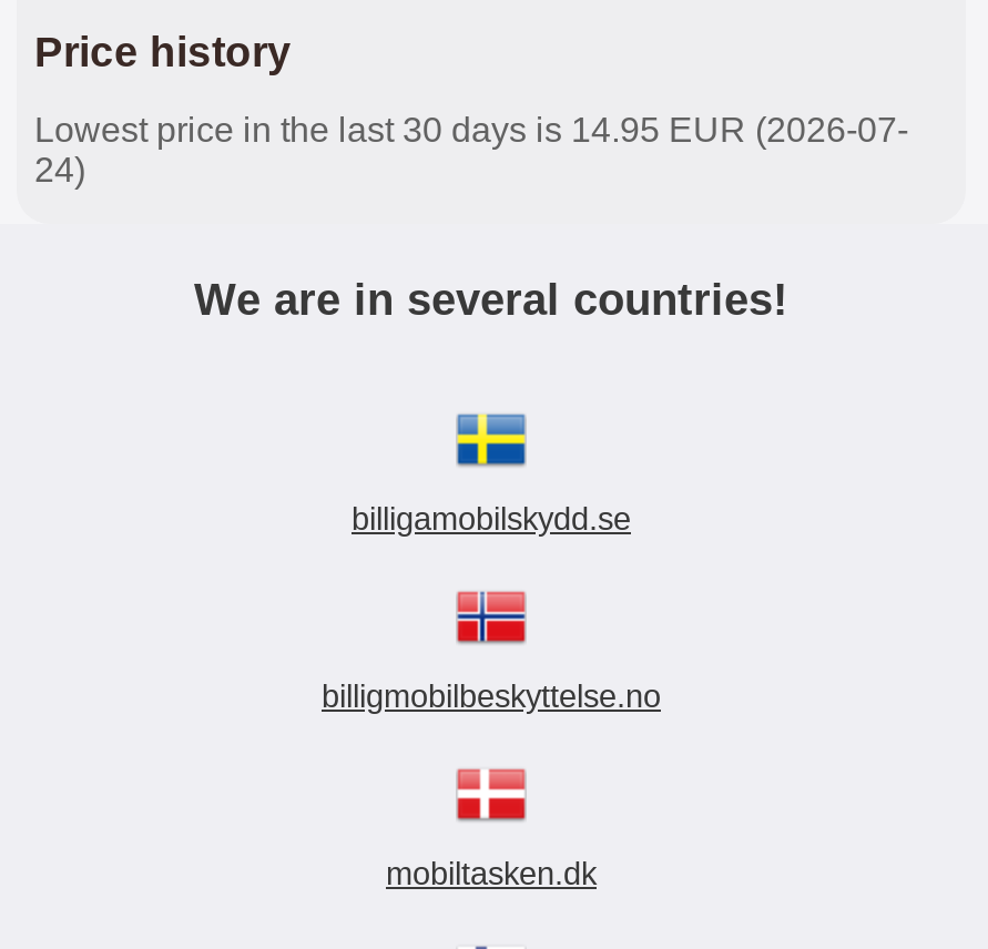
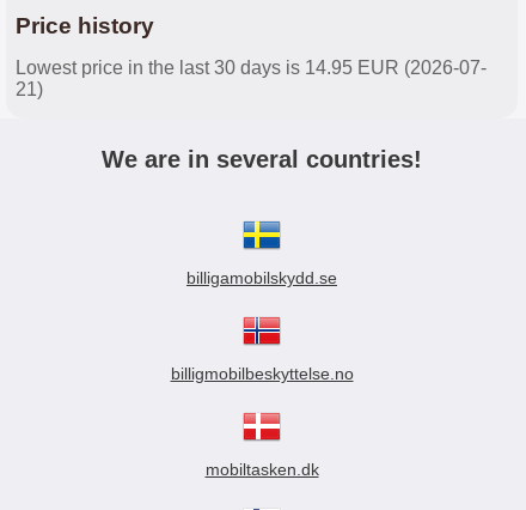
[34,151,85,188] 24) -> [16,79,43,99] 21)

